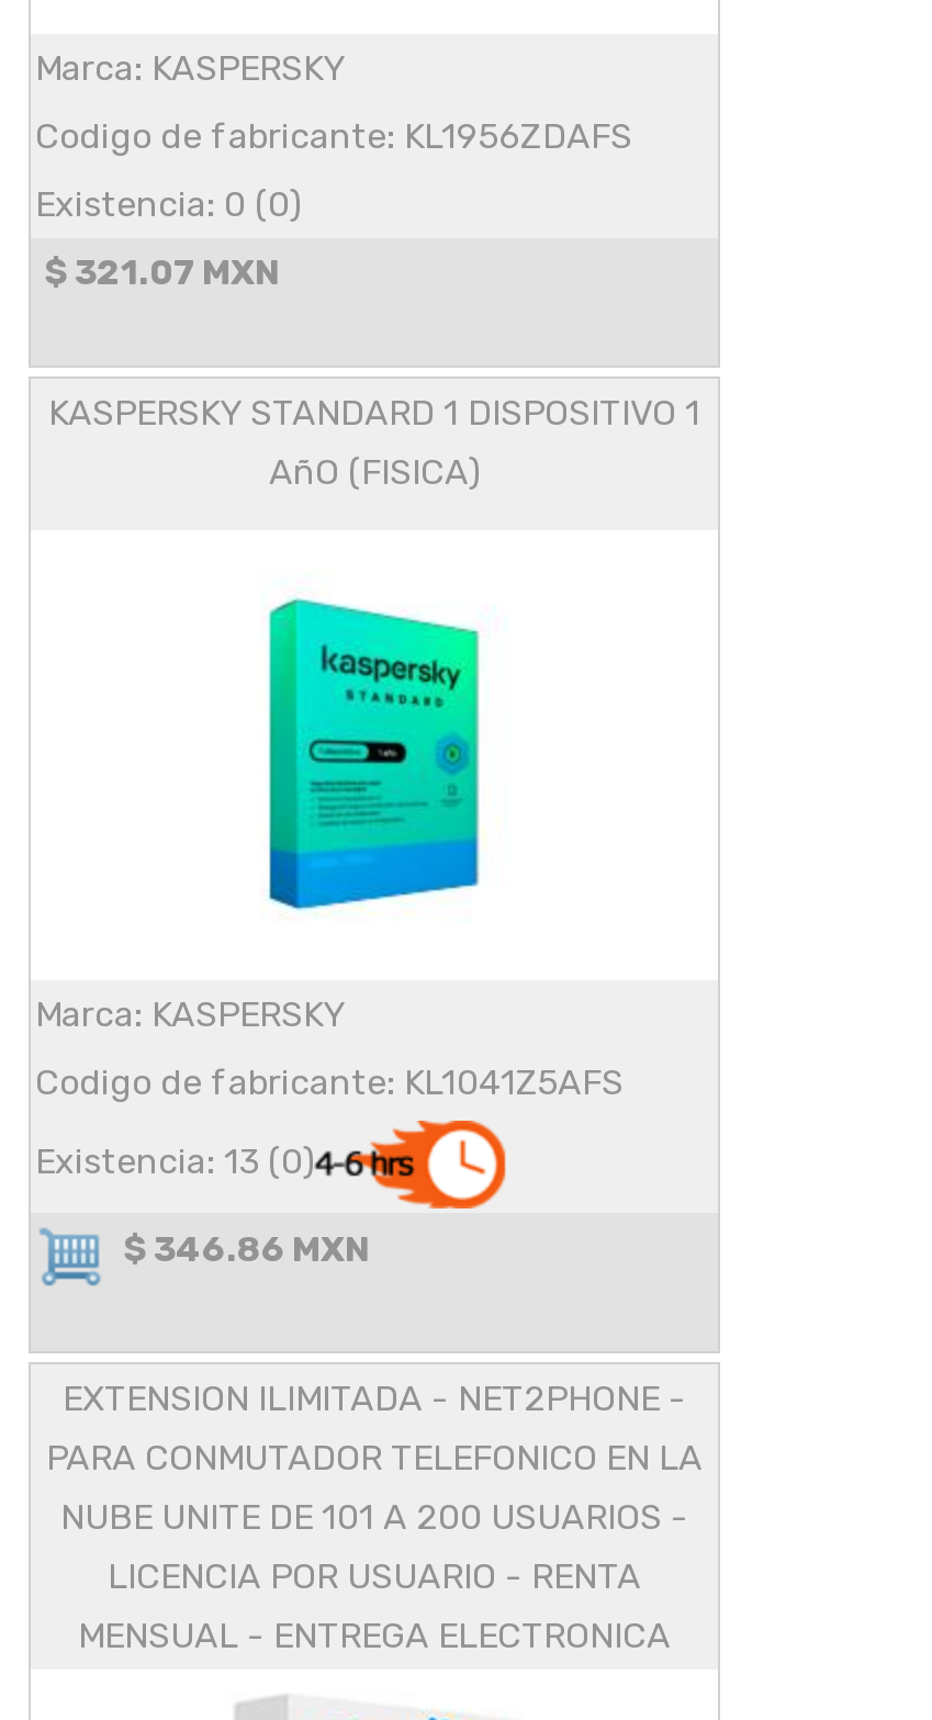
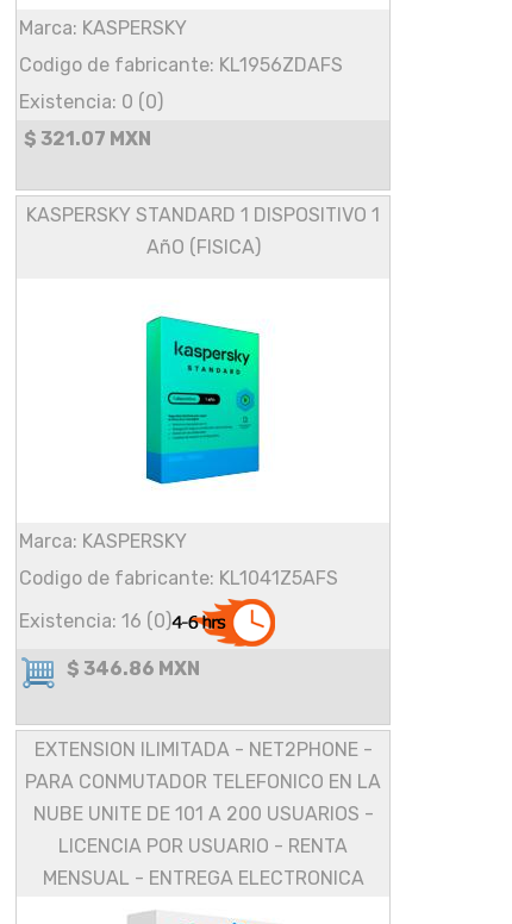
[35,1141,314,1183] Existencia: 13 (0) -> [19,610,171,633] Existencia: 16 (0)

